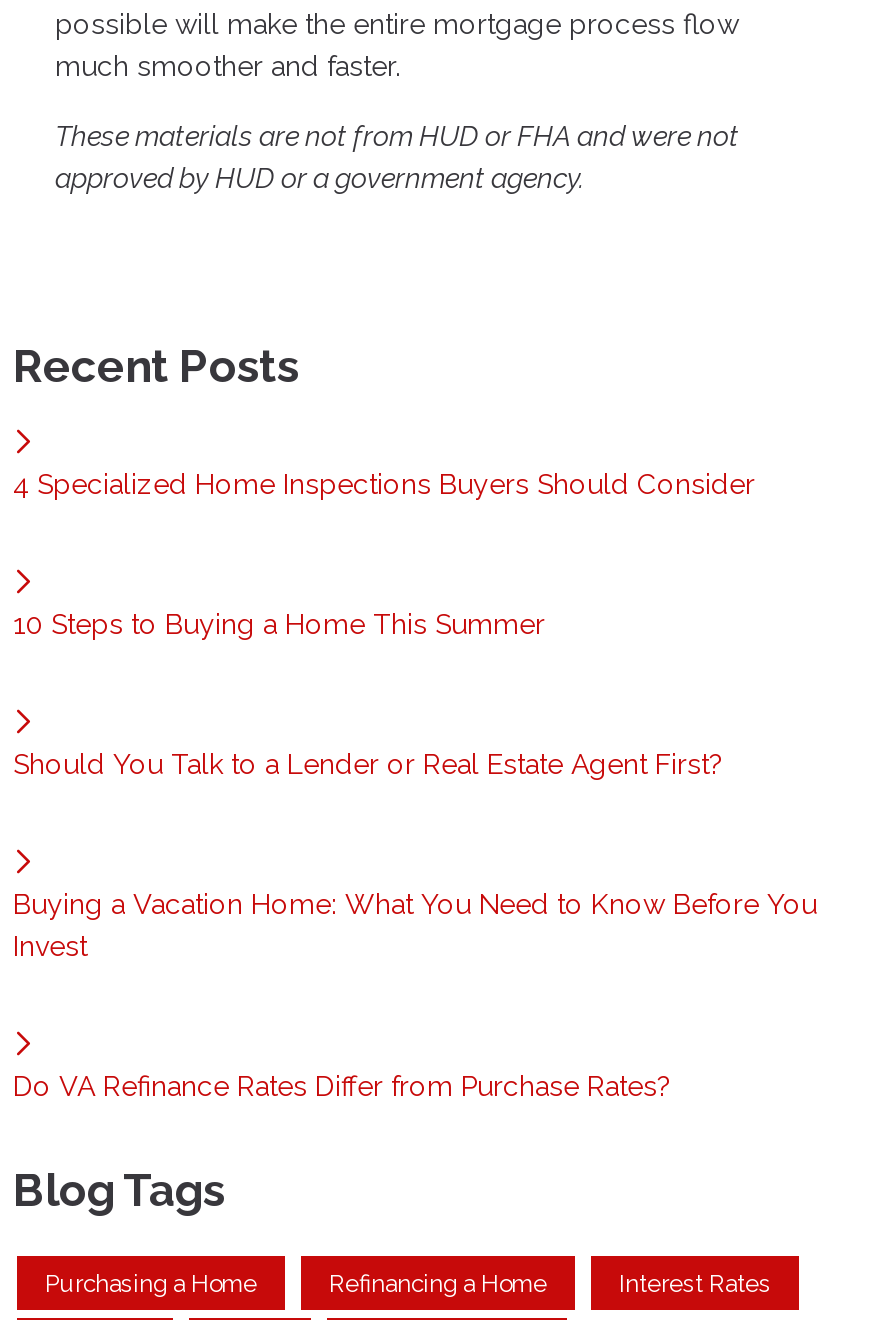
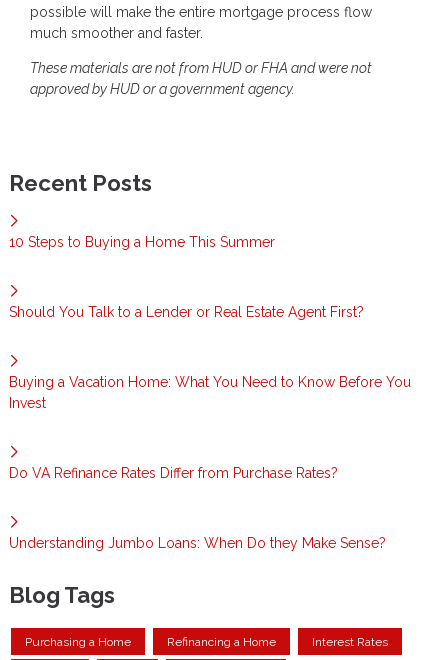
[13,468,755,500] 4 Specialized Home Inspections Buyers Should Consider -> none
moved [13,608,817,1102] -> [9,234,411,481]: 10 Steps to Buying a Home This Summer | Should You Talk to a Lender or Real Estate Agent First? | Buying a Vacation Home: What You Need to Know Before You | Invest | Do VA Refinance Rates Differ from Purchase Rates?
none -> [9,535,386,551] Understanding Jumbo Loans: When Do they Make Sense?

